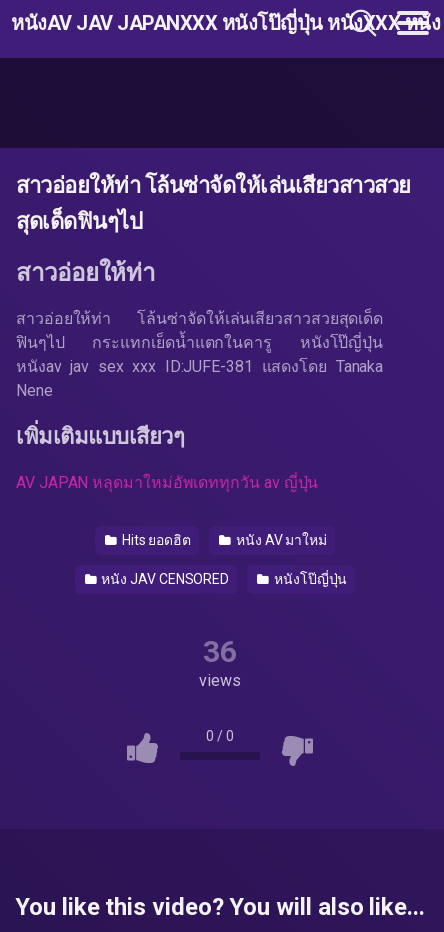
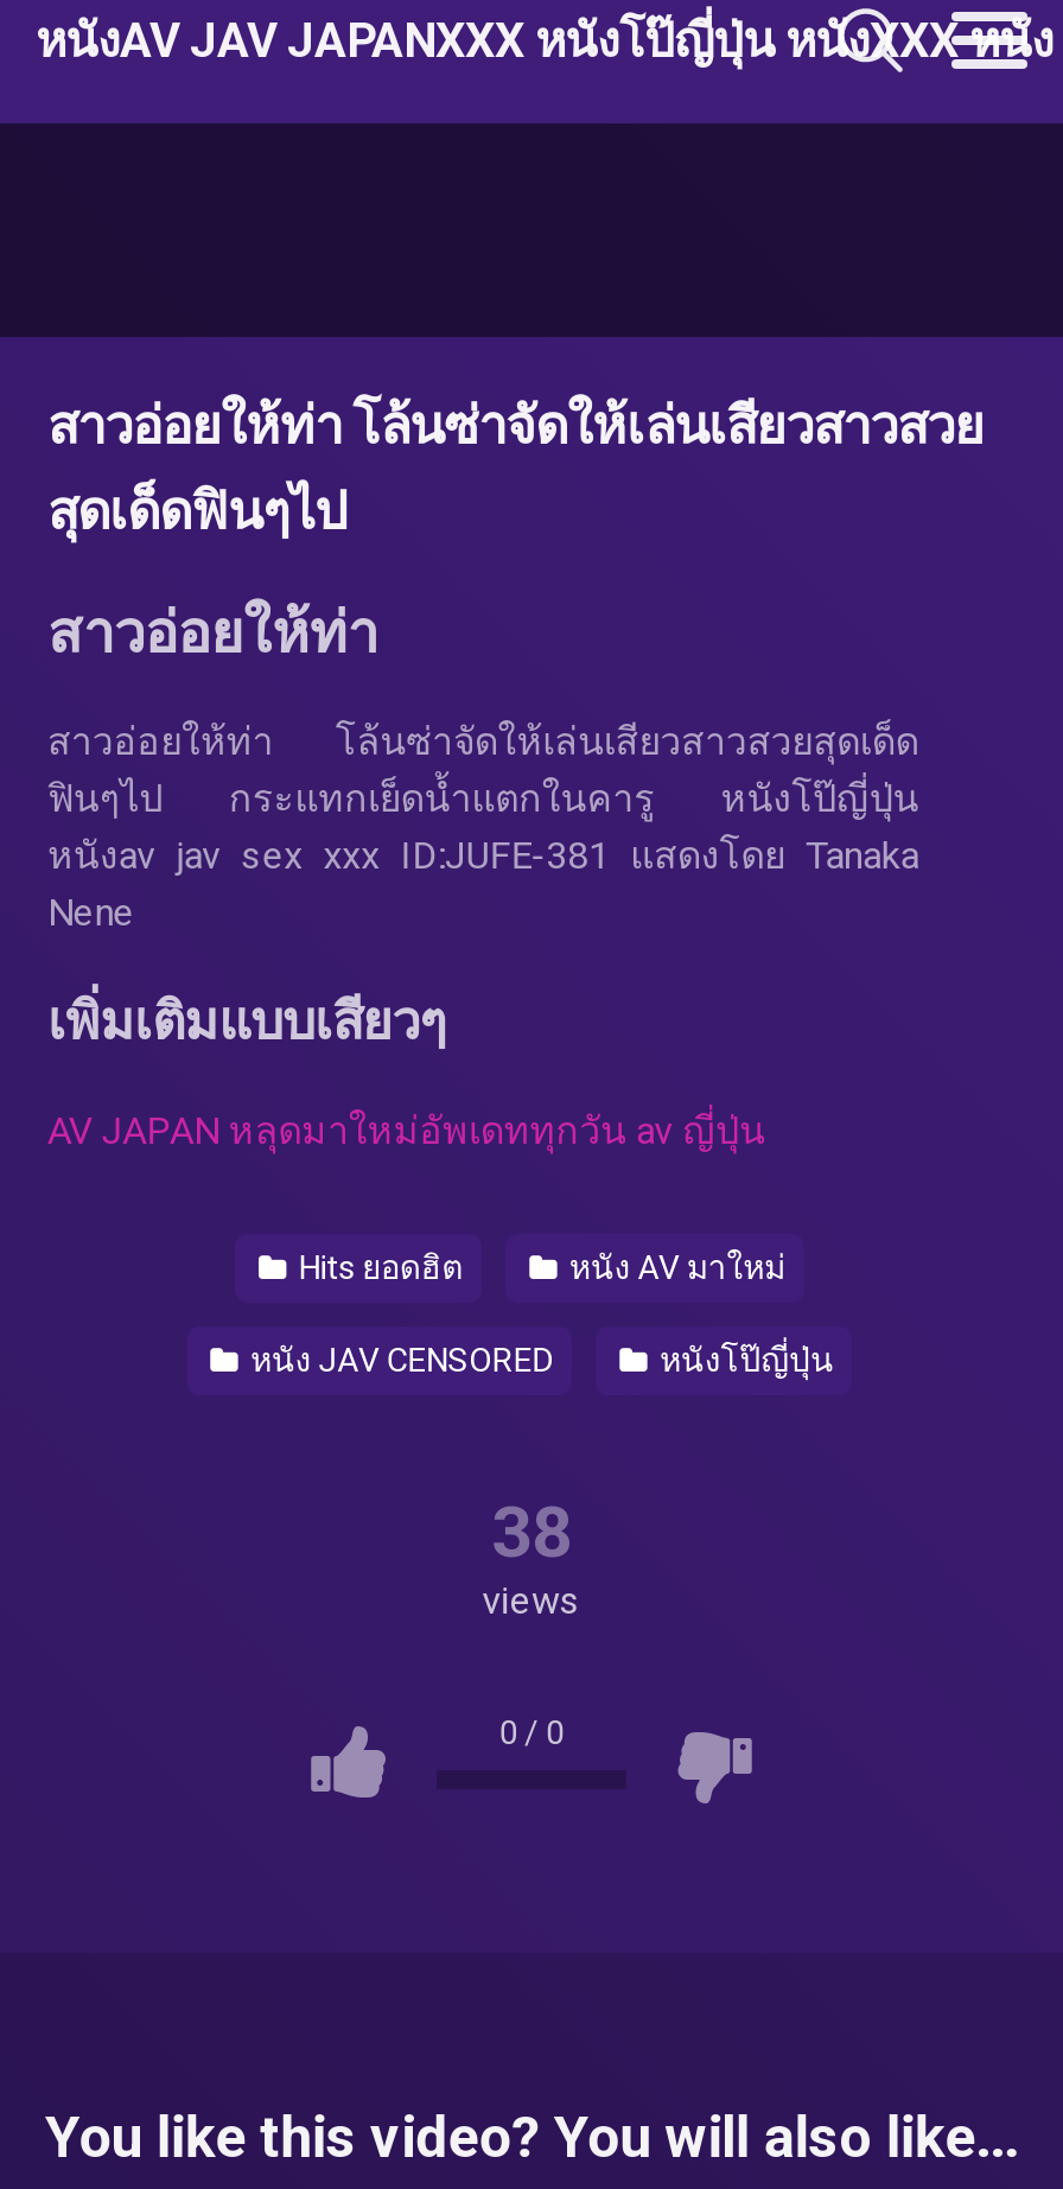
[203,634,237,669] 36 -> [491,1490,572,1573] 38

